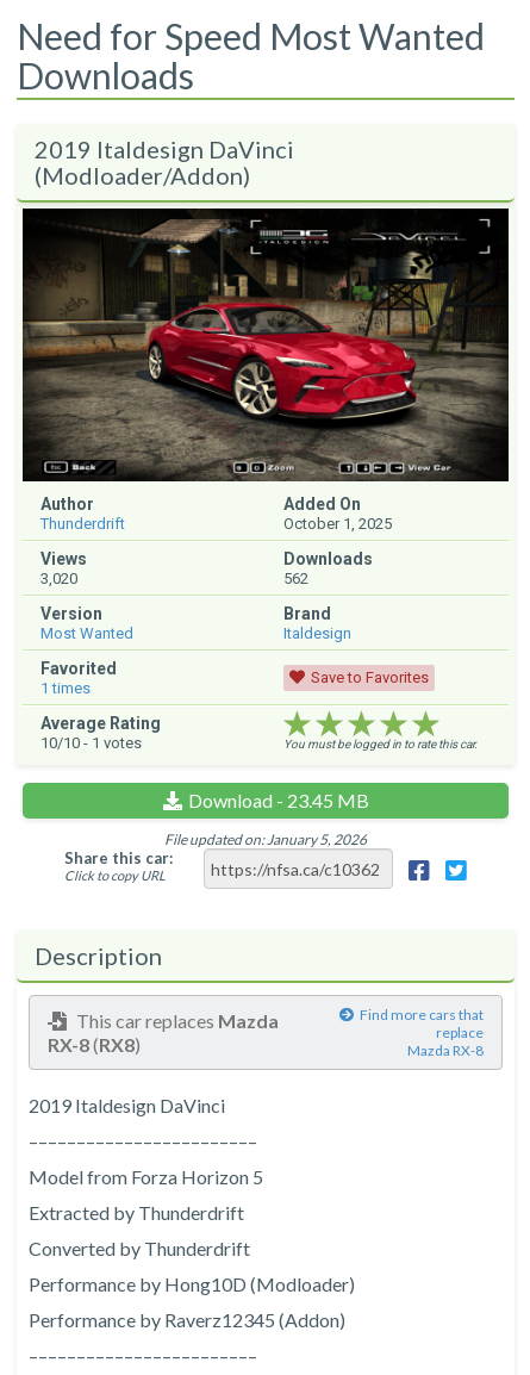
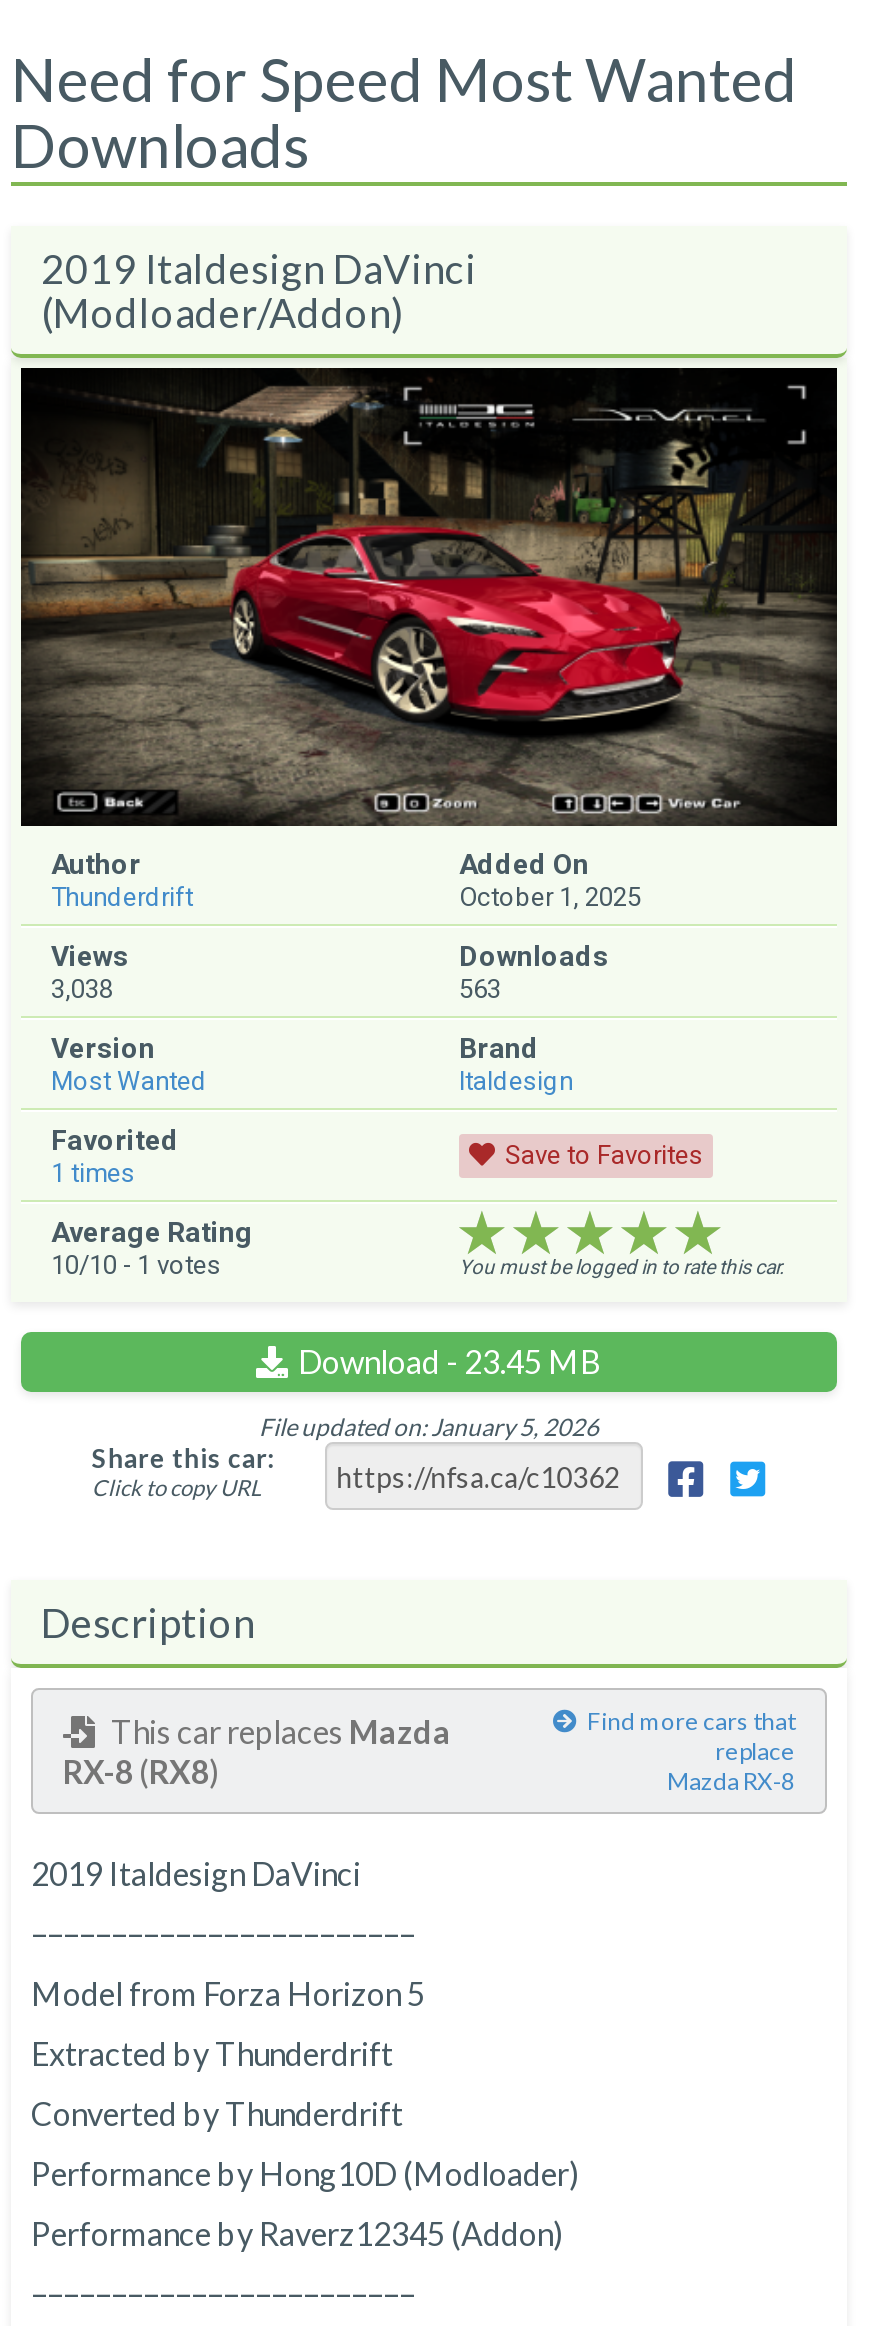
[40,570,77,588] 3,020 -> [51,975,113,1005] 3,038
[283,570,308,588] 562 -> [459,975,501,1005] 563

